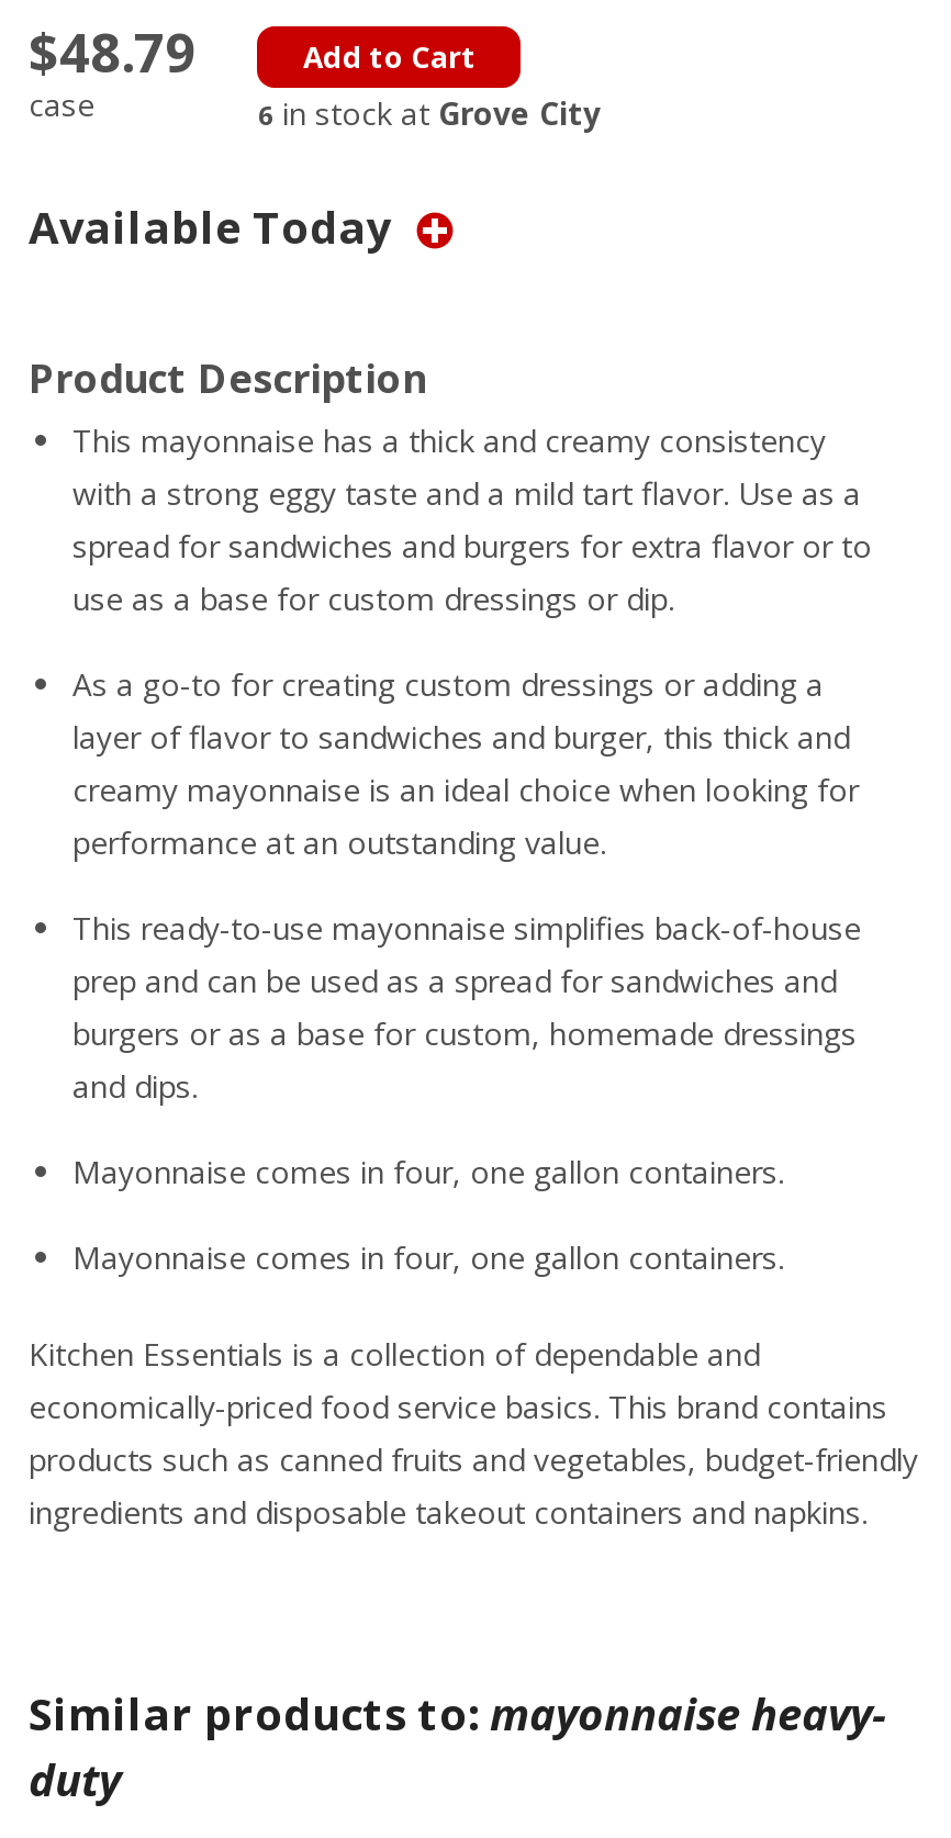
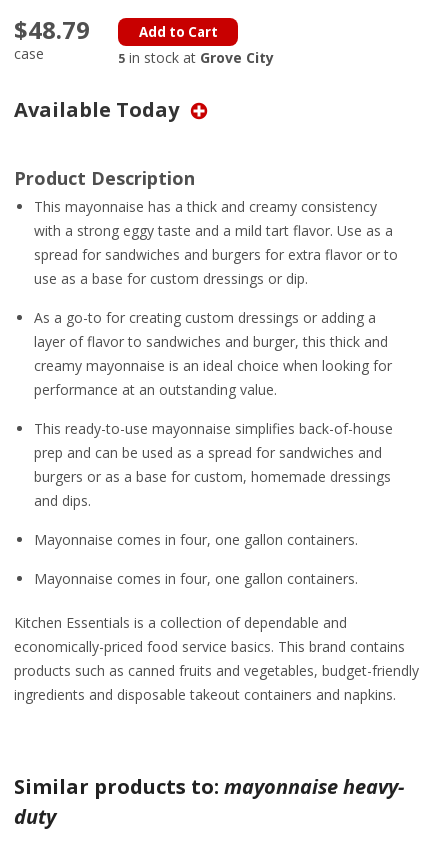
[258,93,601,135] 6 in stock at Grove City -> [118,48,274,67] 5 in stock at Grove City

